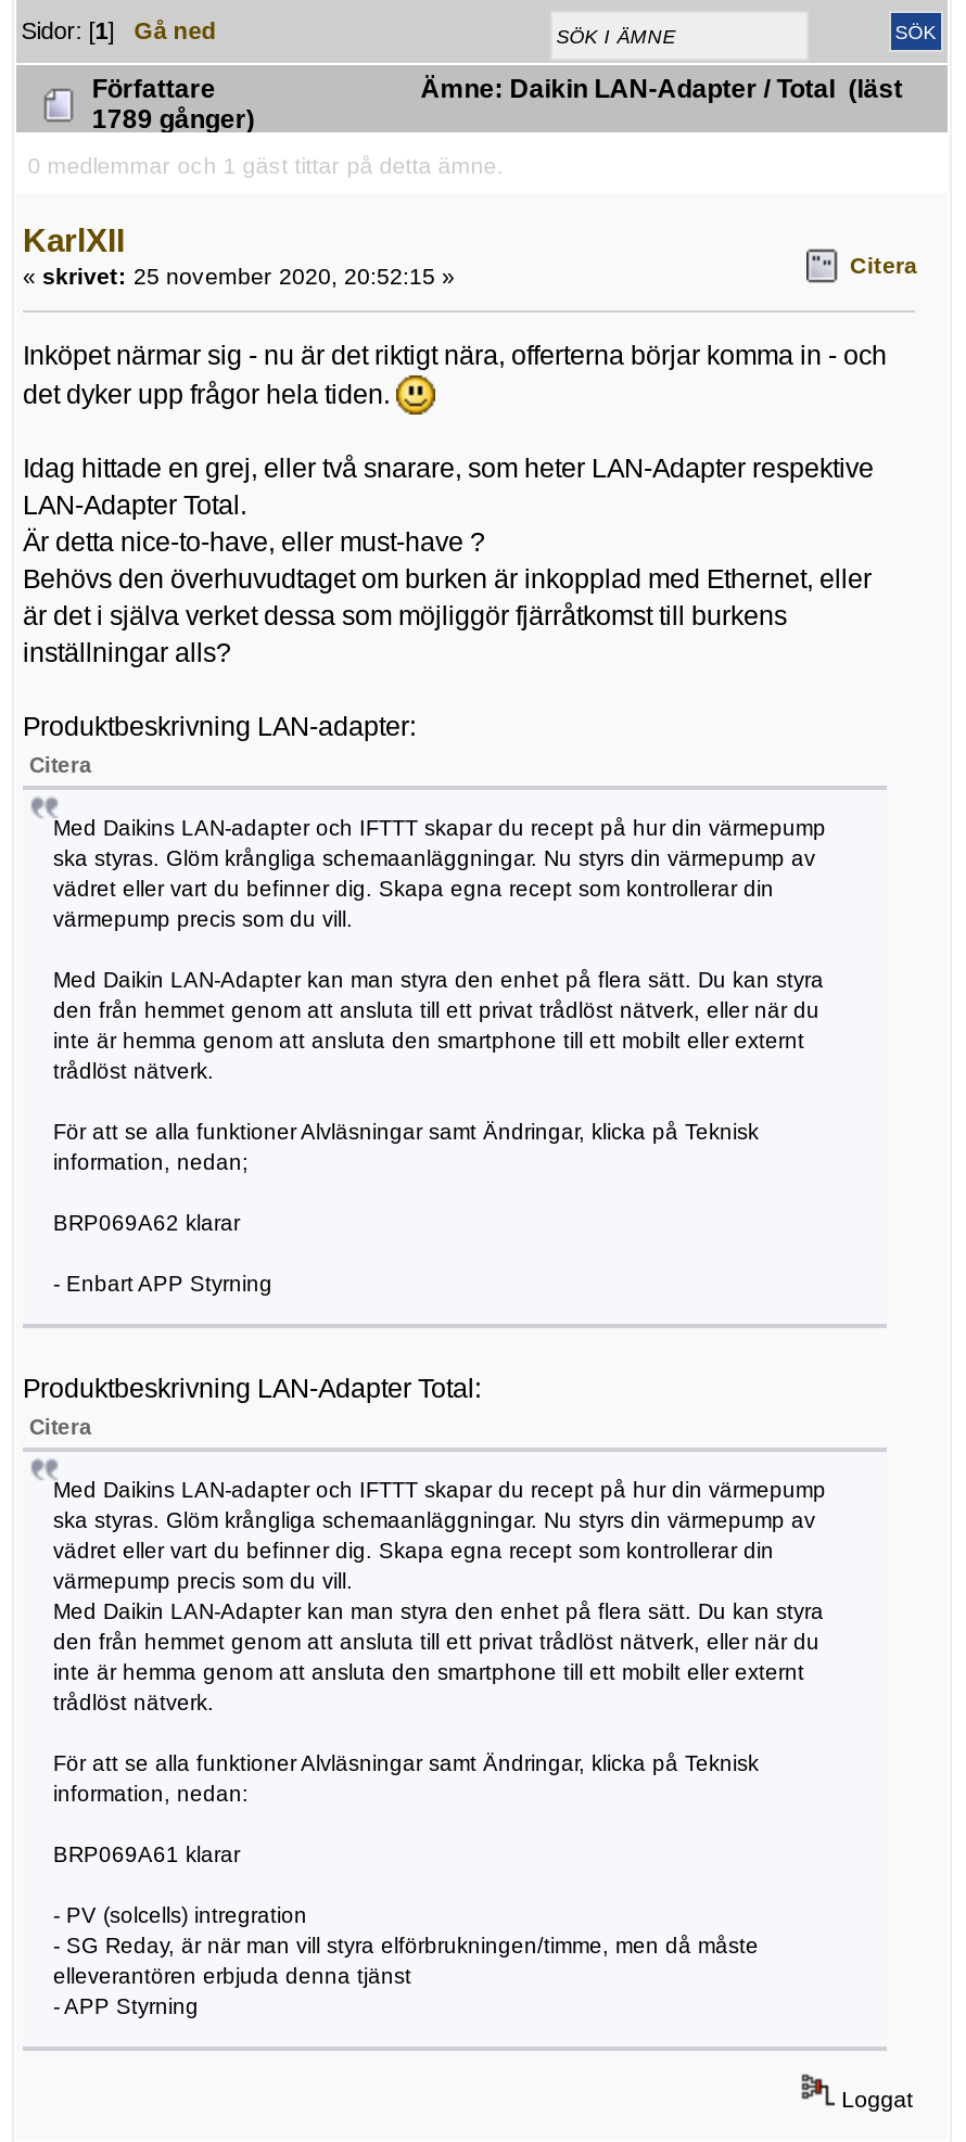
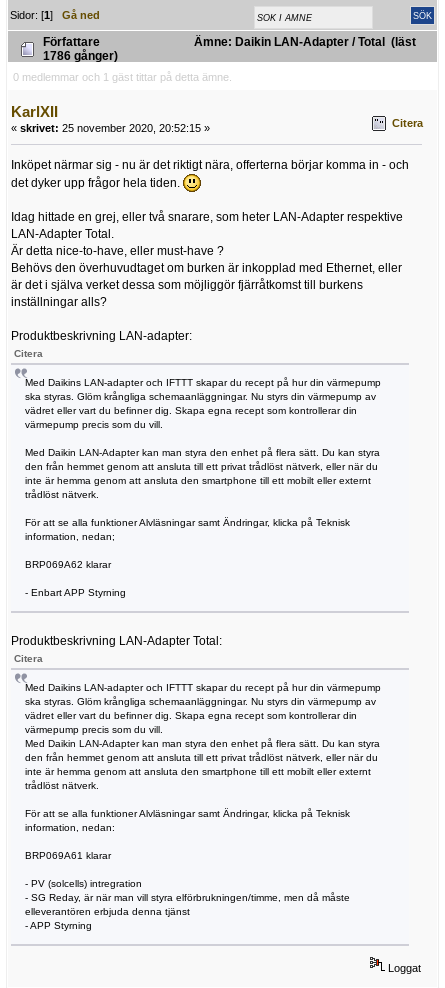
[92,104,255,134] 1789 gånger) -> [43,49,118,63] 1786 gånger)

